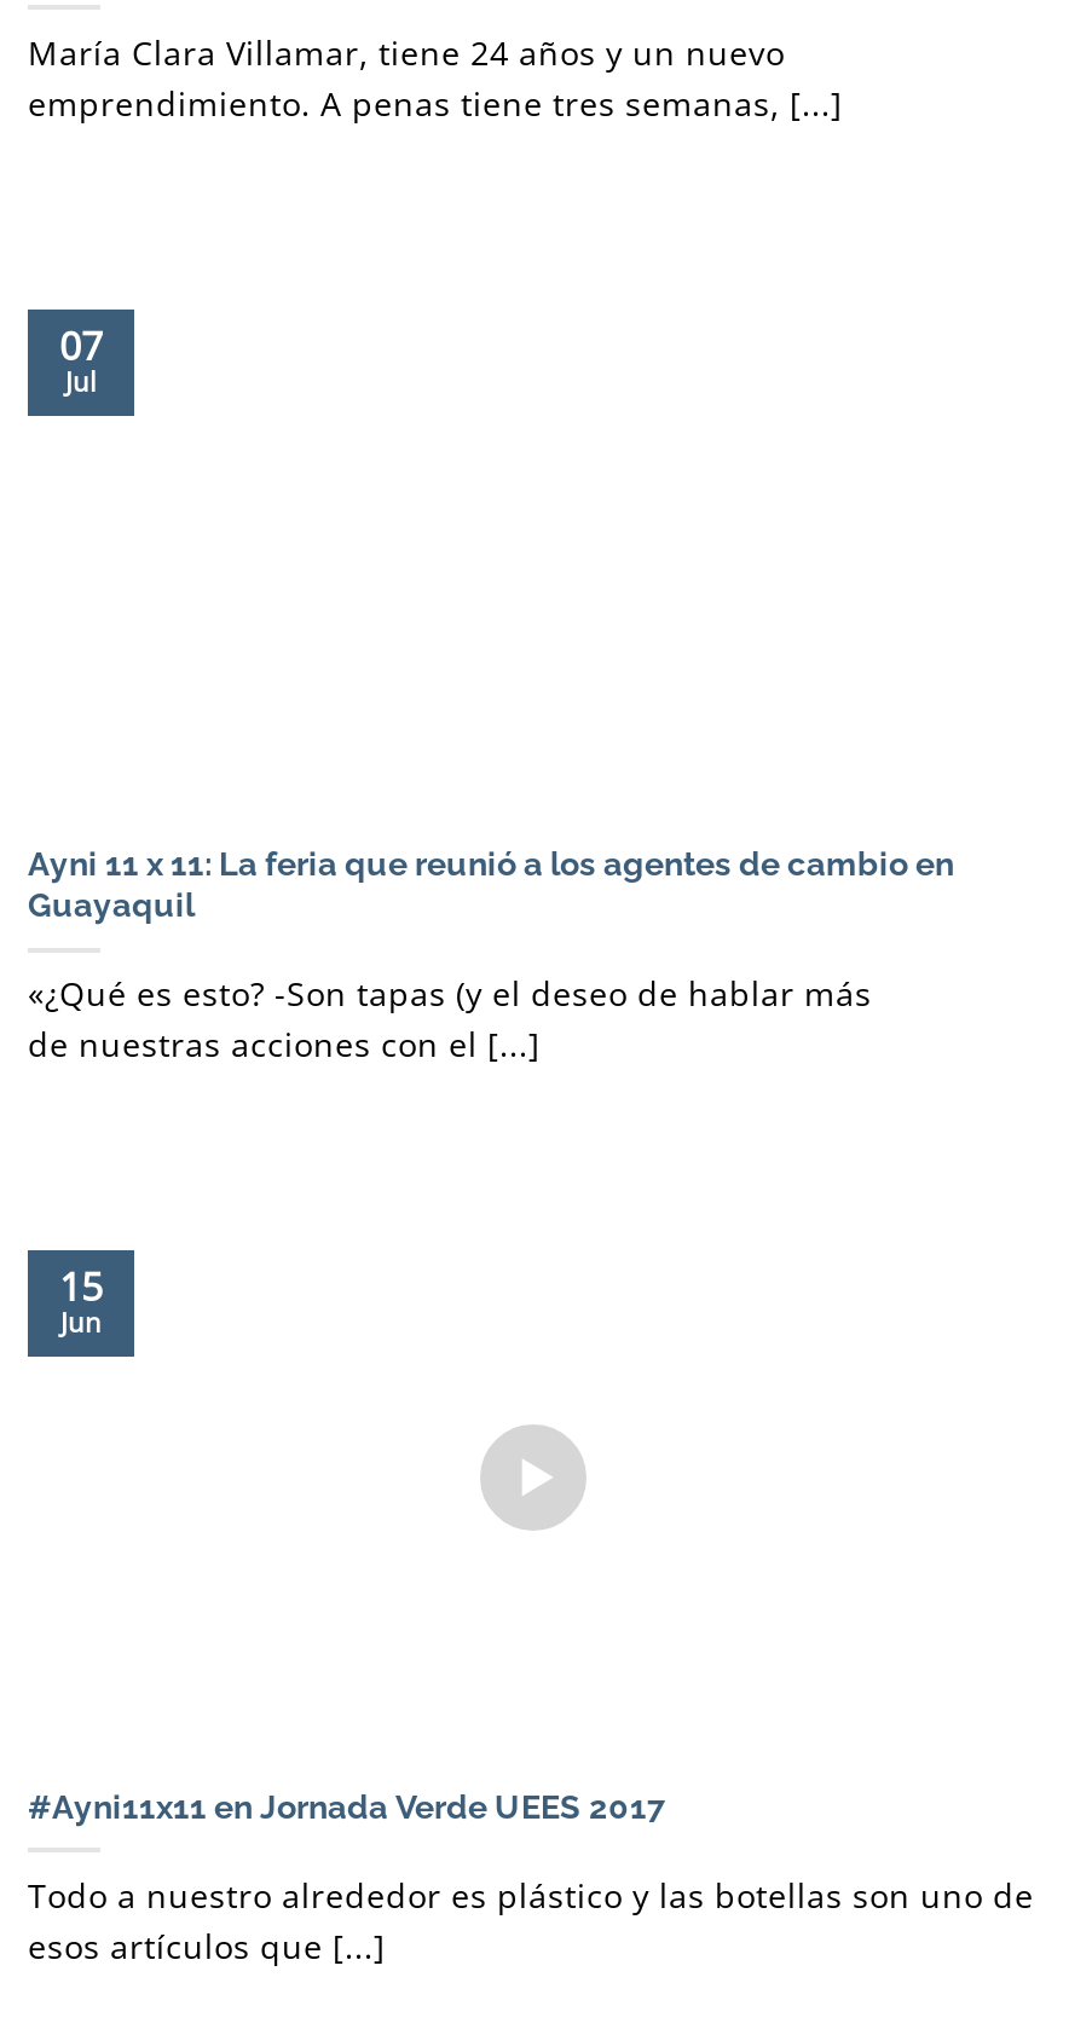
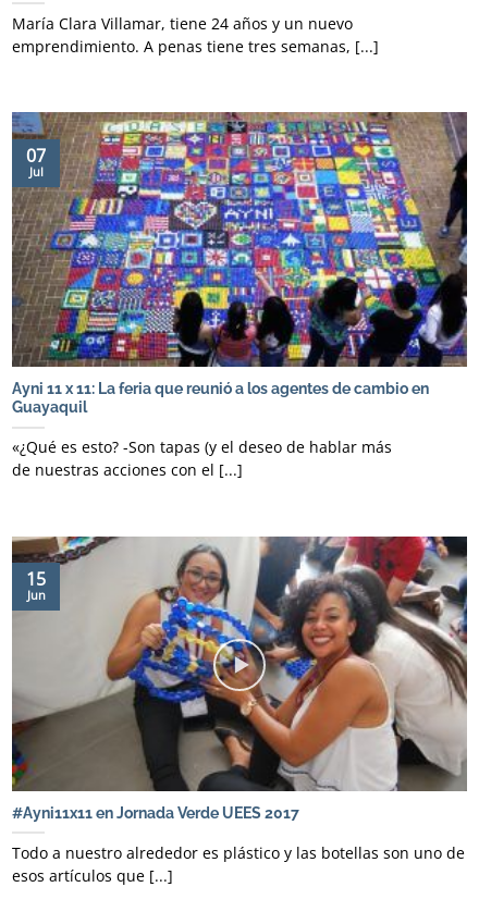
none -> [11,111,468,368] [image]
none -> [11,535,468,792] [image]

